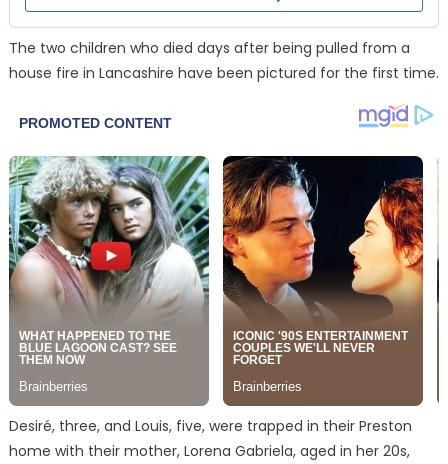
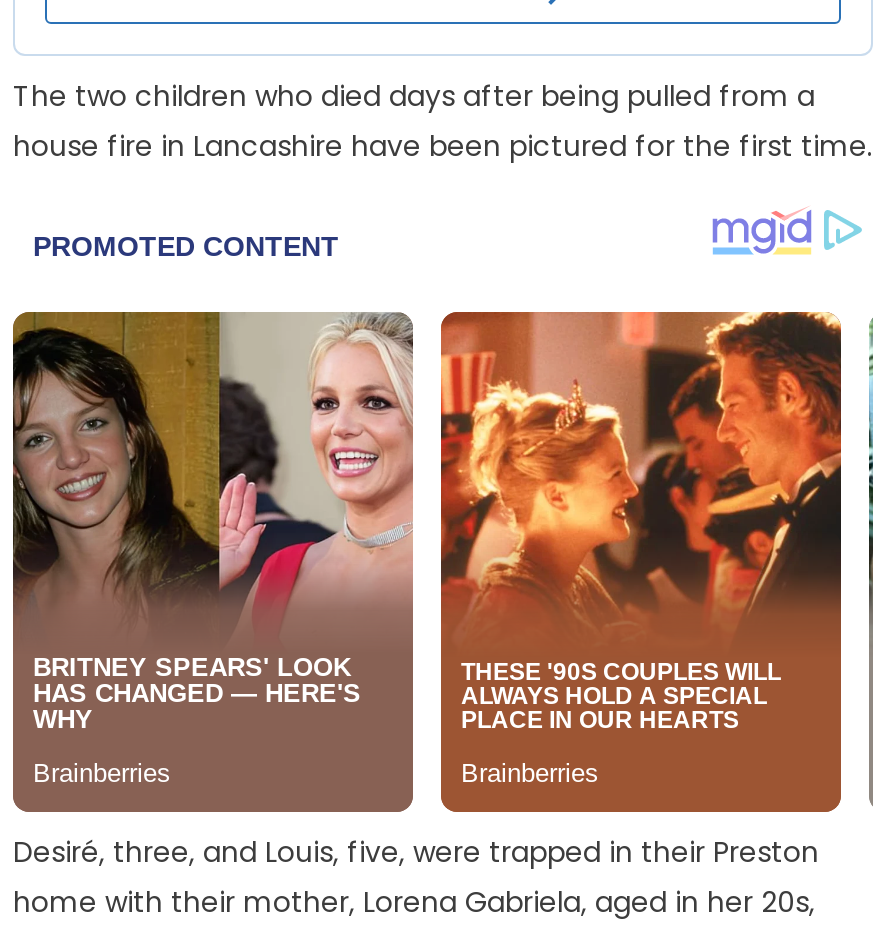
[8,155,210,406] [image] -> [11,310,415,810] [image]
[222,155,424,404] [image] -> [439,310,843,810] [image]

